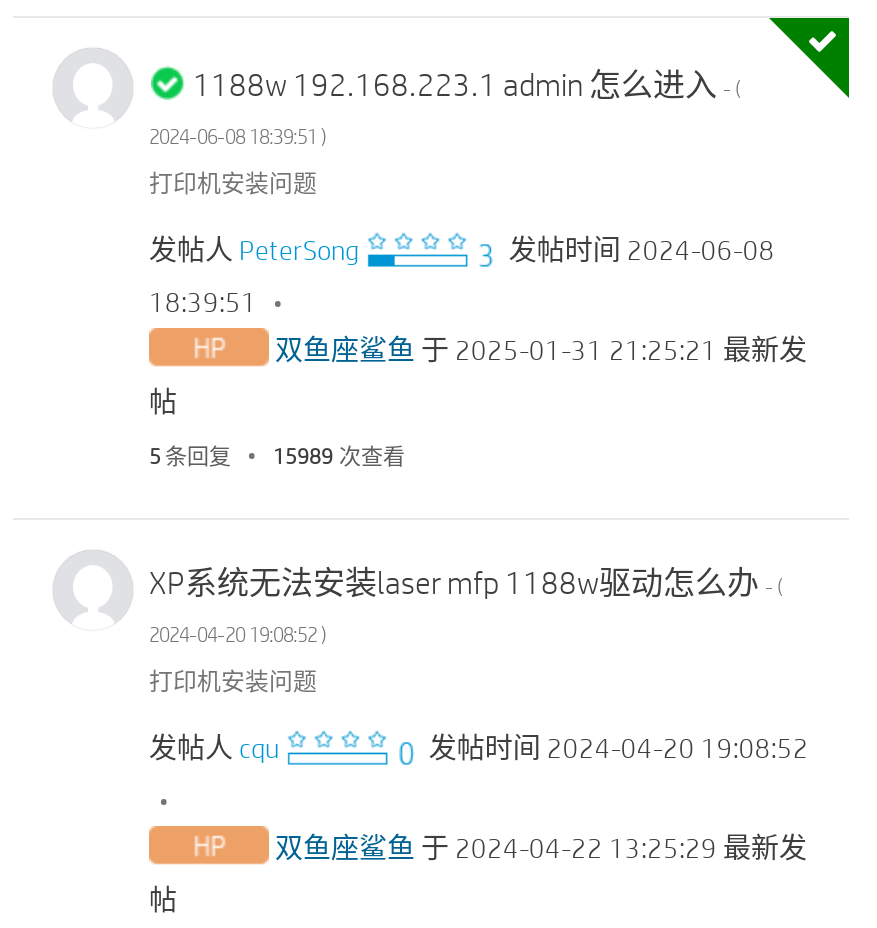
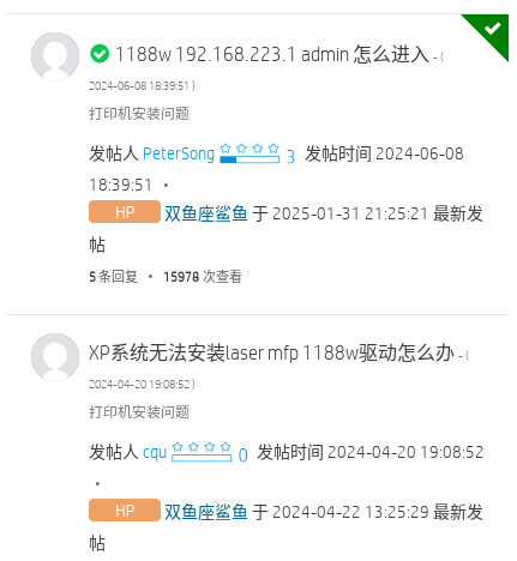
[149,441,405,471] 5条回复 15989 次查看 -> [89,268,242,286] 5条回复 15978 次查看

